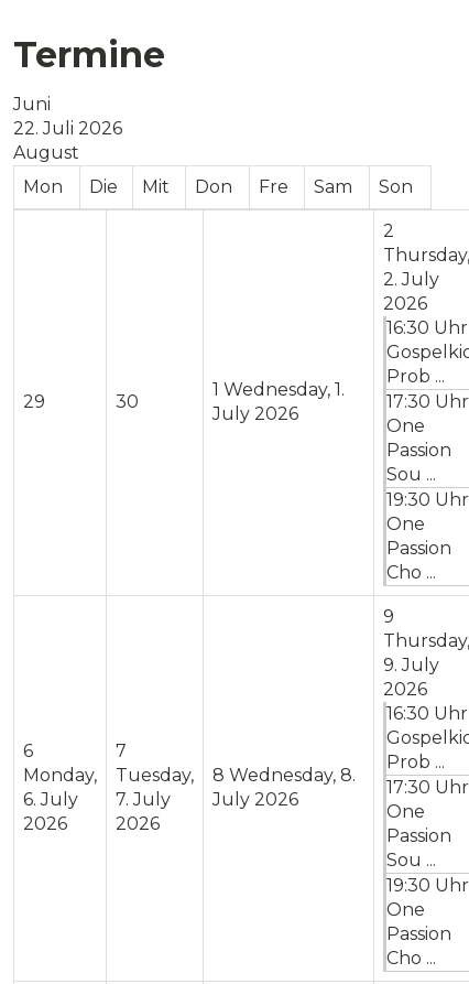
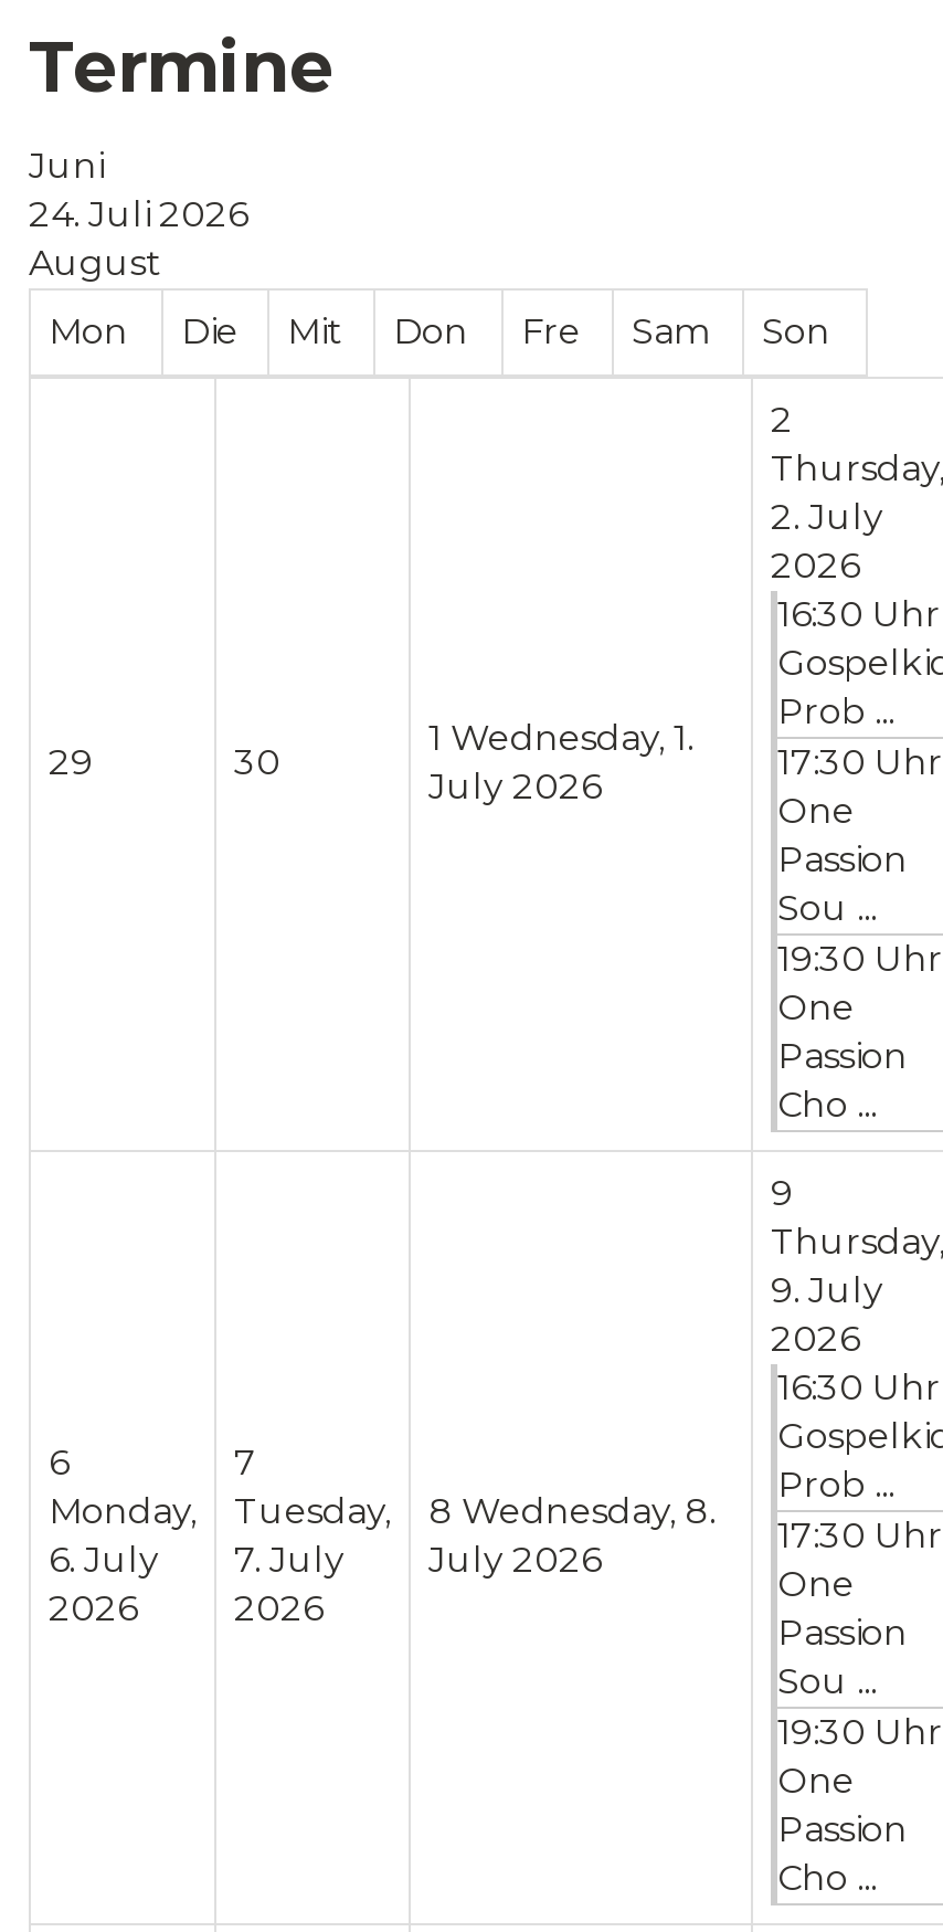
[13,118,122,139] 22. Juli 2026 -> [29,193,247,235] 24. Juli 2026

